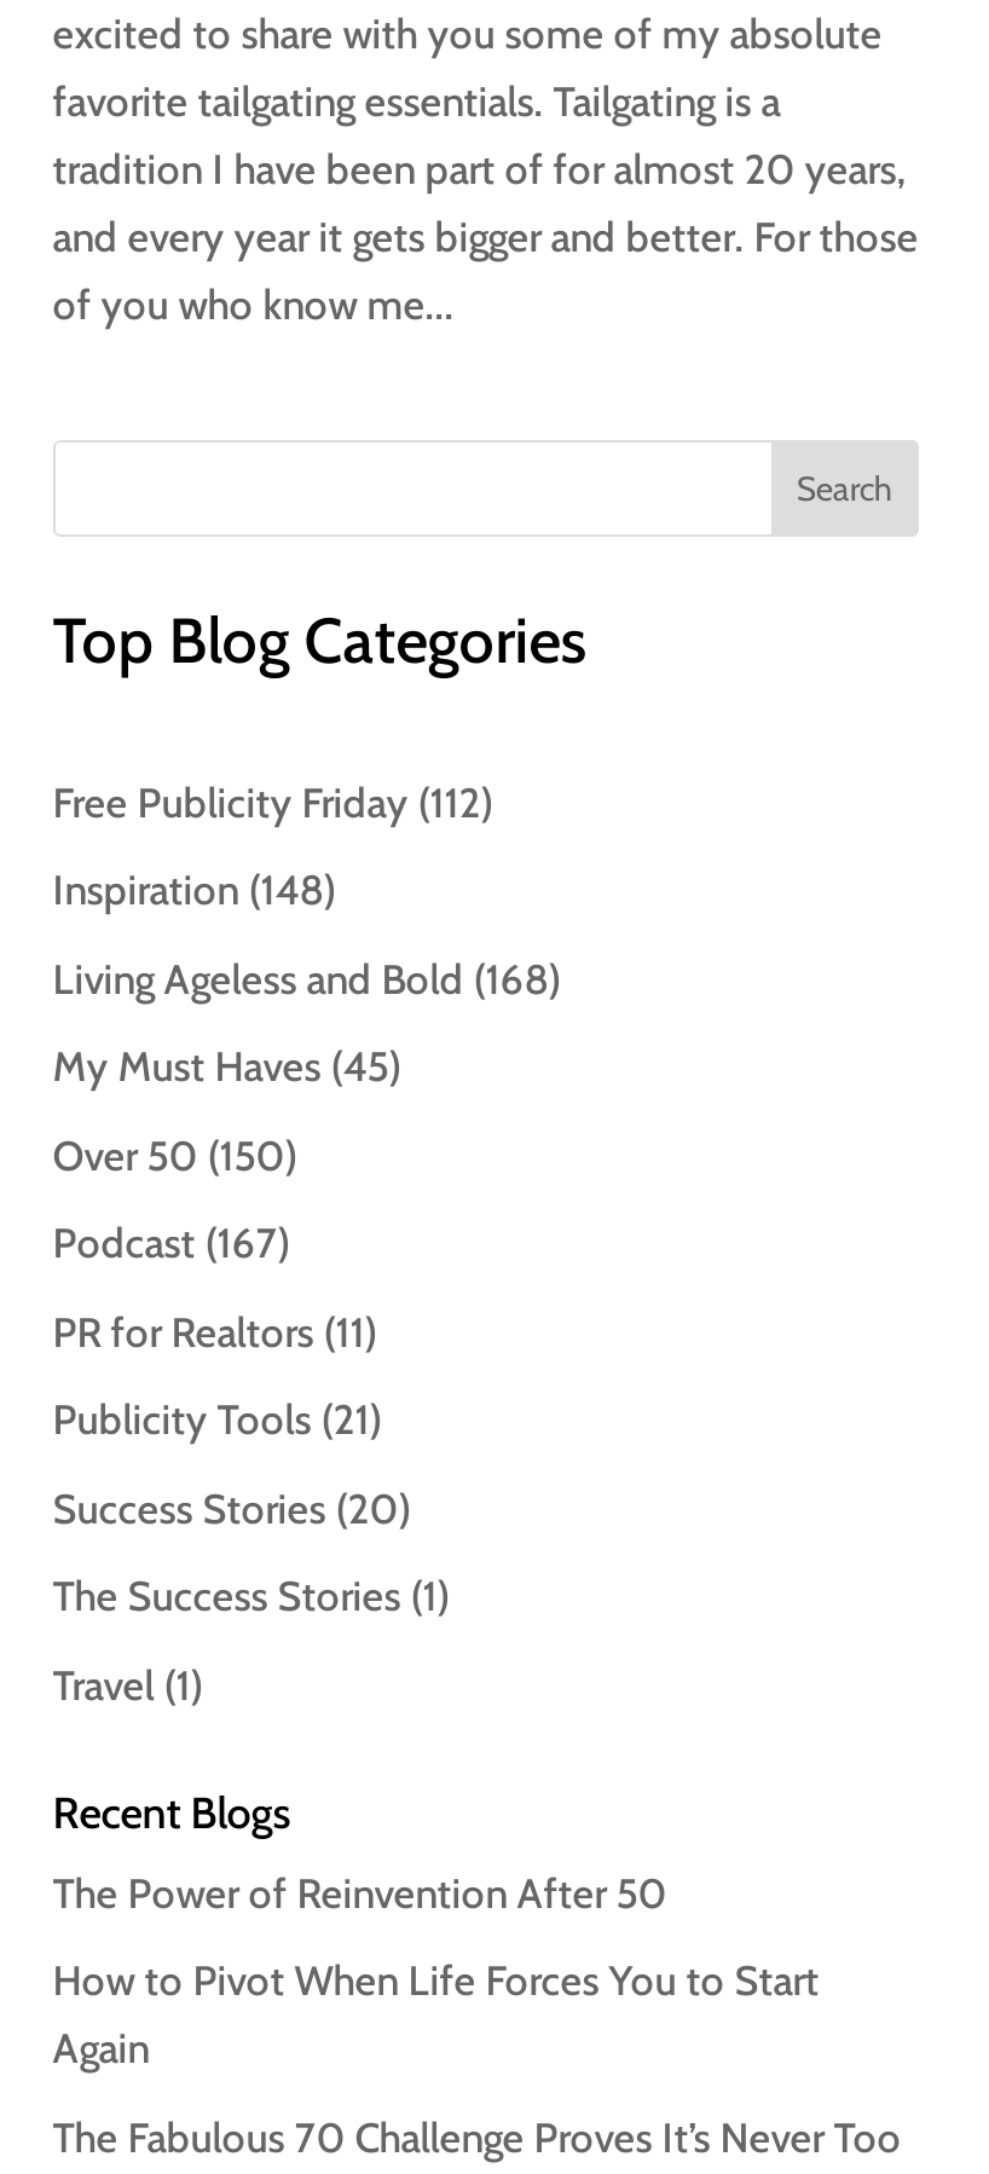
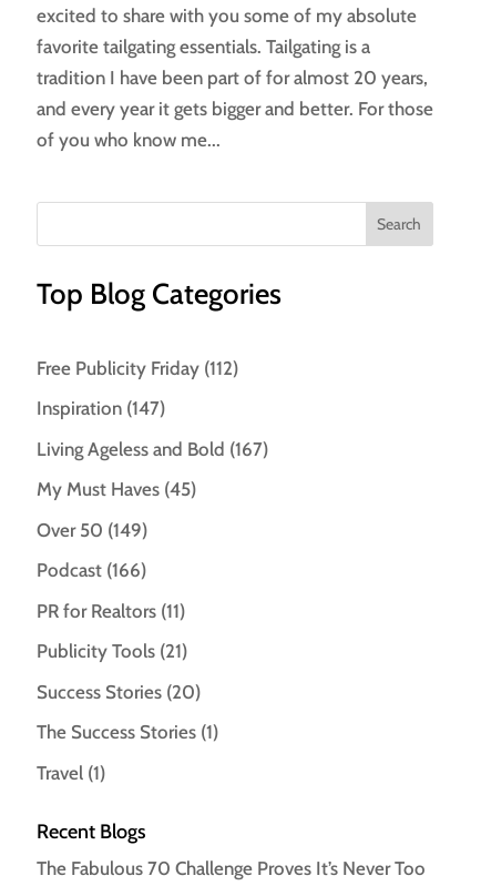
[53,866,336,914] Inspiration (148) -> [36,397,165,419] Inspiration (147)
[53,954,561,1003] Living Ageless and Bold (168) -> [36,438,268,460] Living Ageless and Bold (167)
[53,1131,297,1179] Over 50 (150) -> [36,519,147,541] Over 50 (149)
[53,1219,290,1267] Podcast (167) -> [36,559,146,581] Podcast (166)
[53,1868,819,2073] The Power of Reinvention After 50 | How to Pivot When Life Forces You to Start | Again -> none

